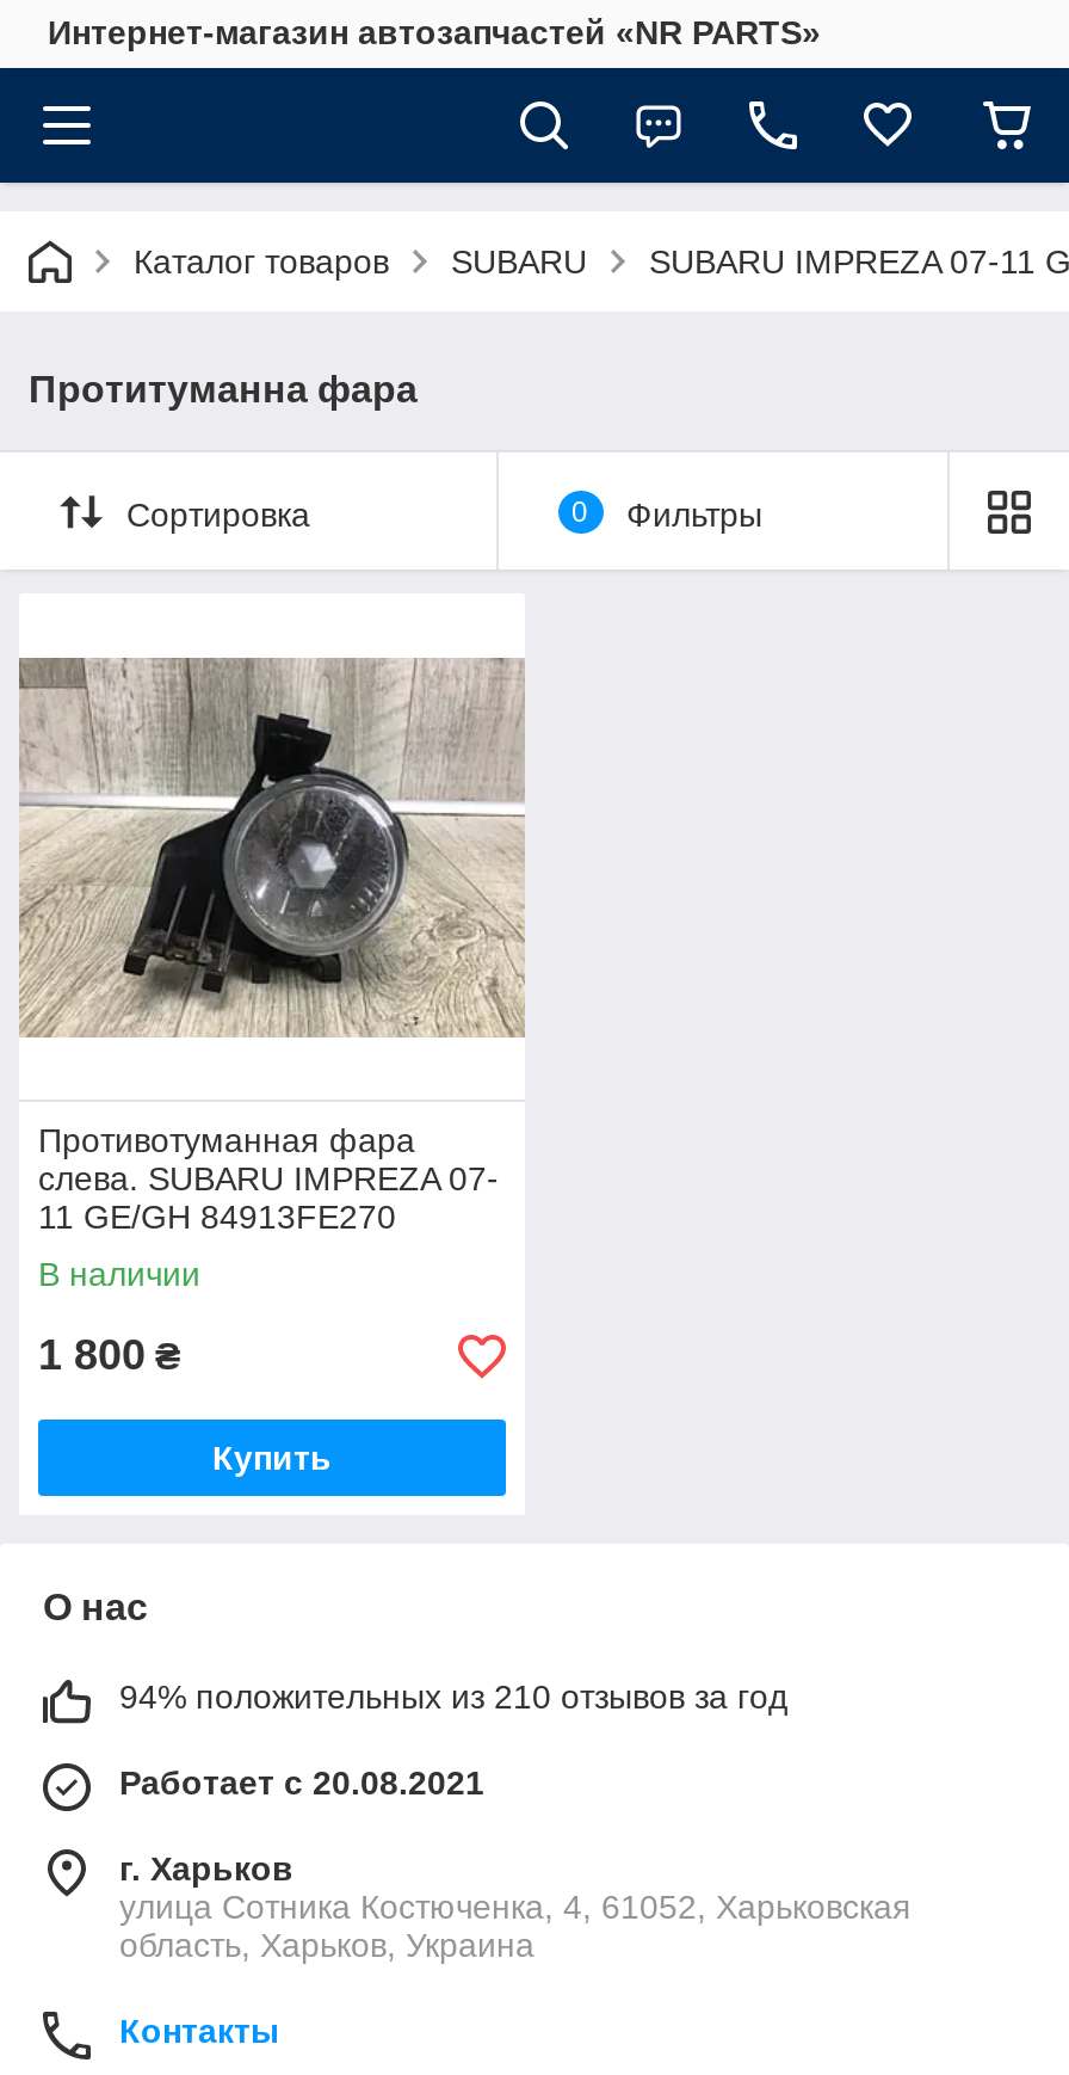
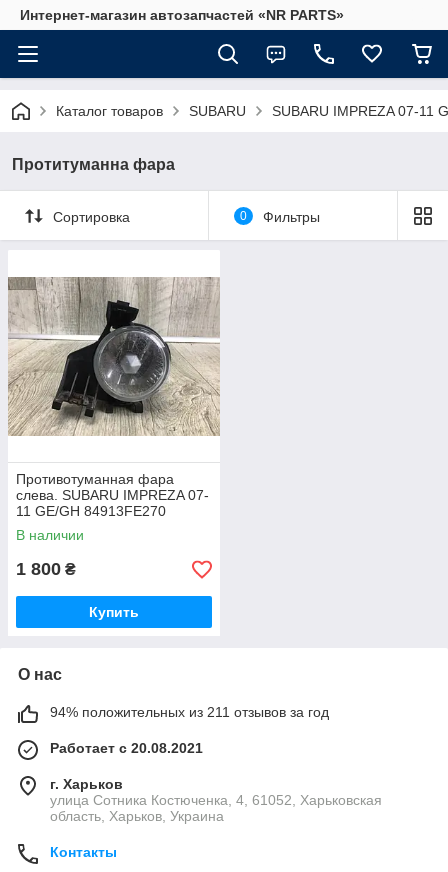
[119,1677,787,1716] 94% положительных из 210 отзывов за год -> [50,704,329,720] 94% положительных из 211 отзывов за год

